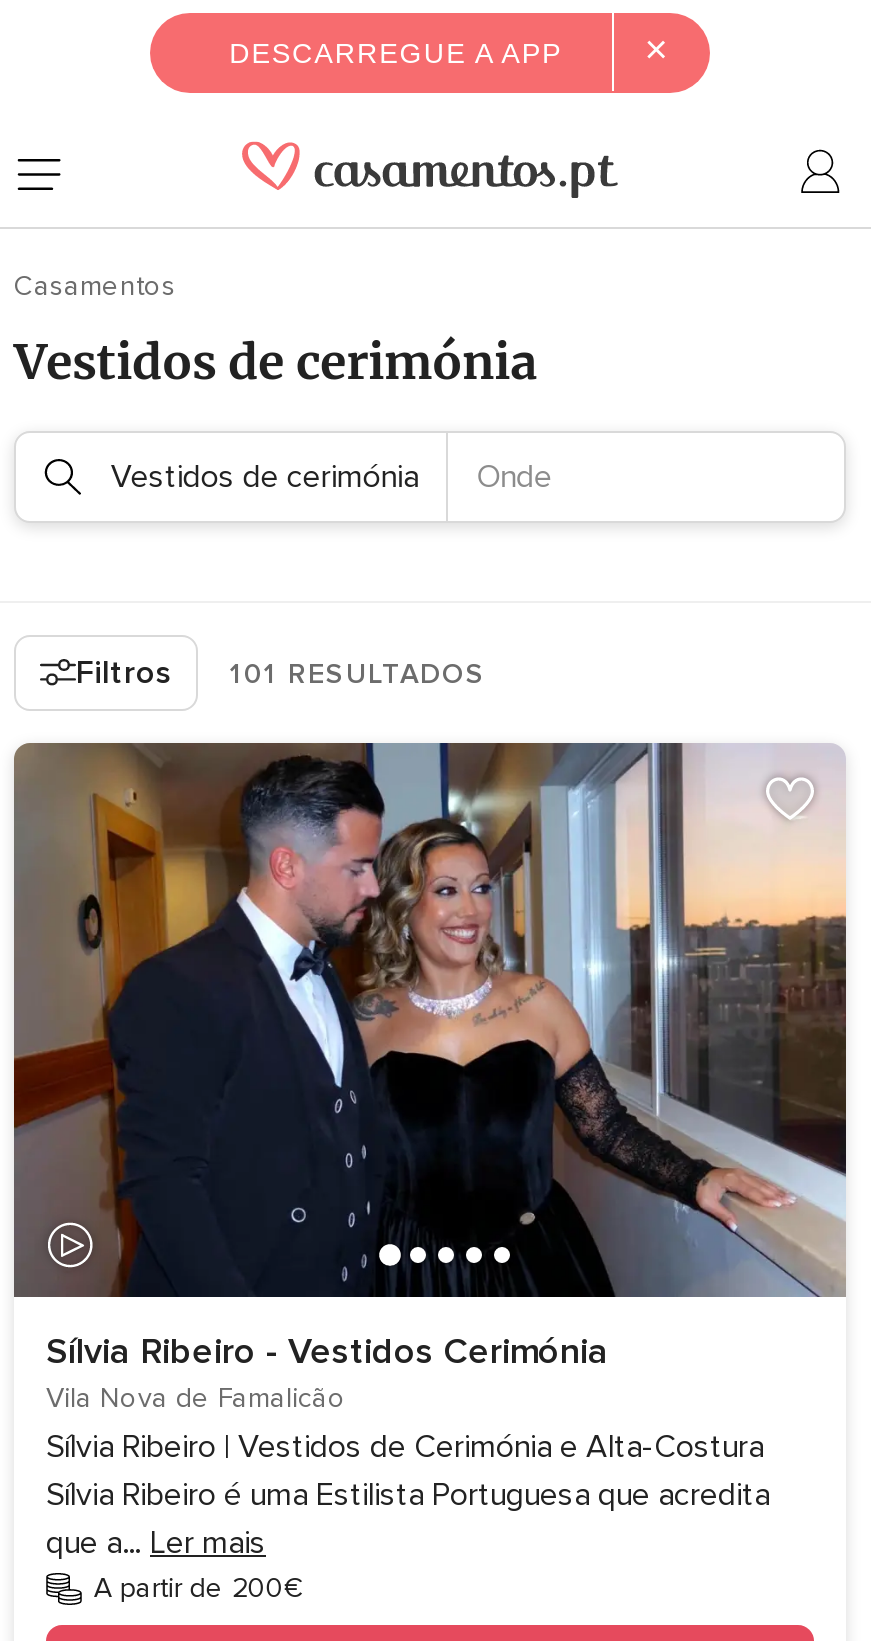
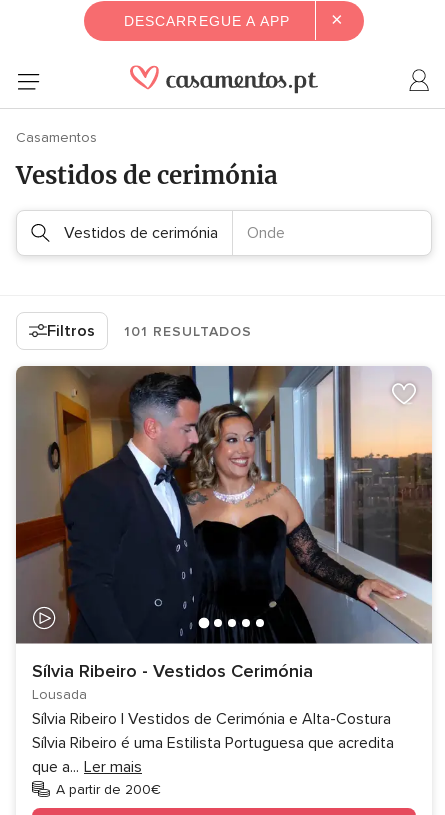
[46,1382,346,1416] Vila Nova de Famalicão -> [32,685,87,702] Lousada

